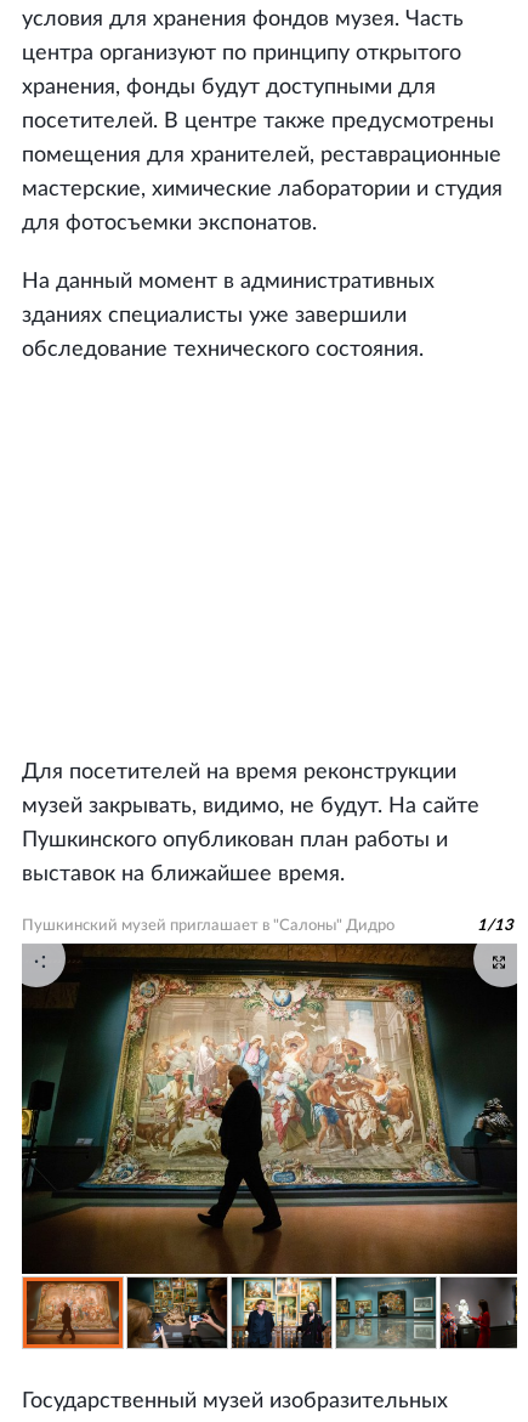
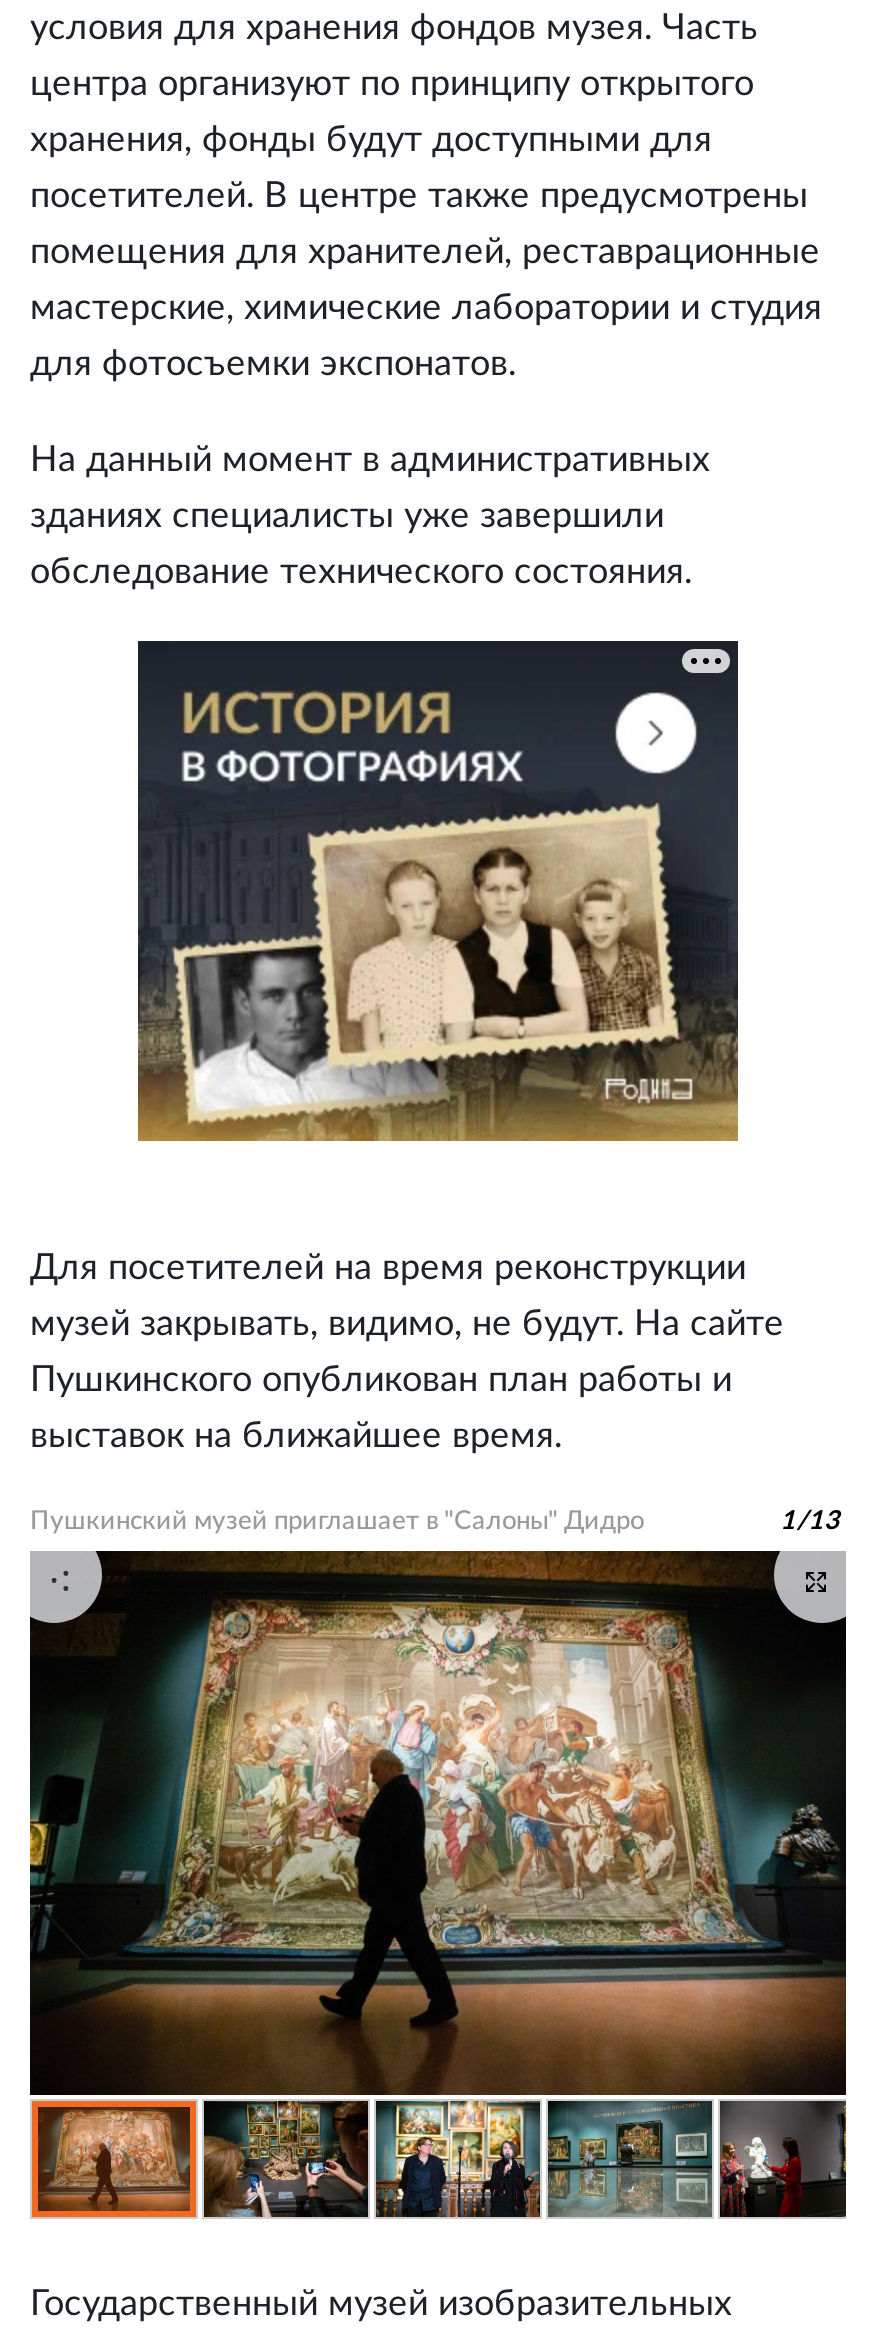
none -> [136,639,740,1143] [image]

